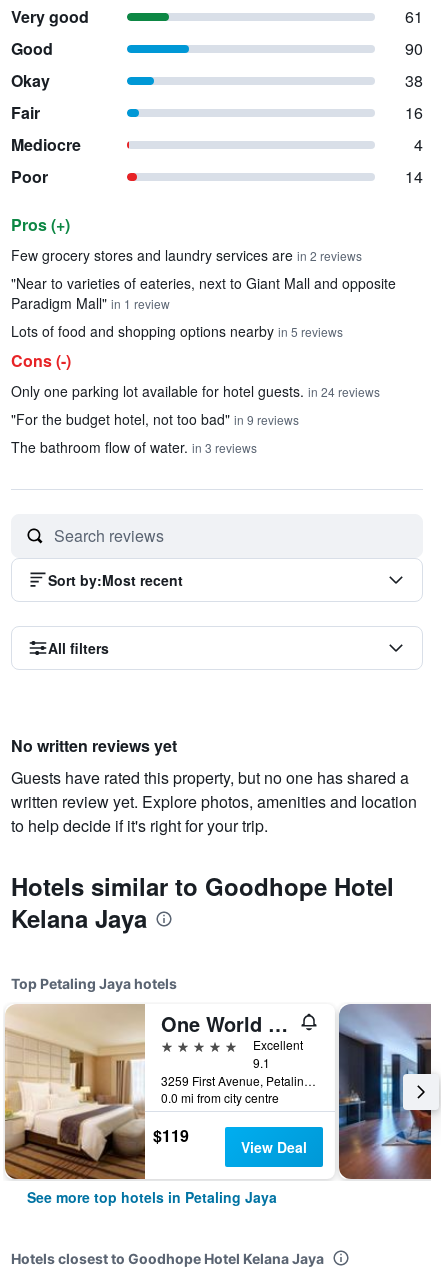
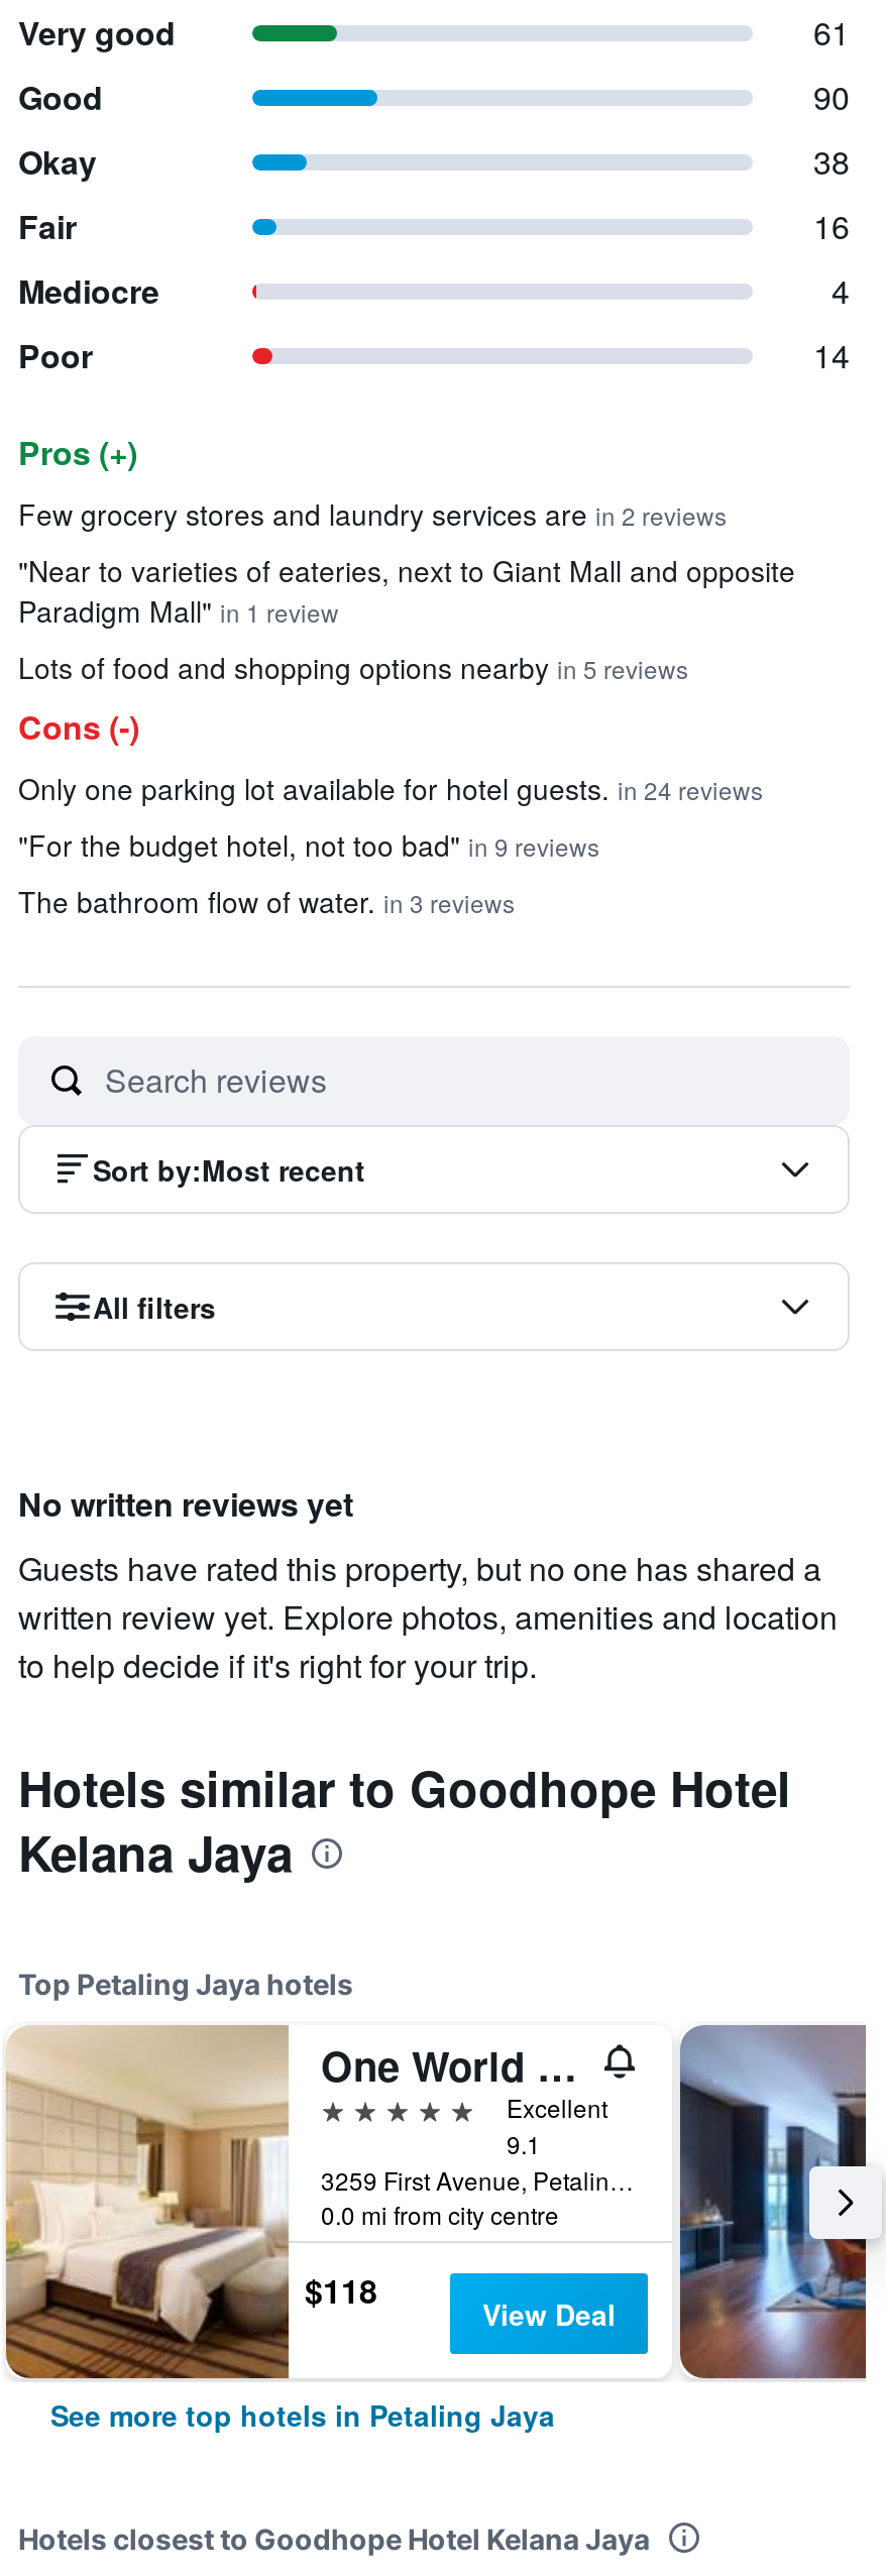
[153,1124,189,1147] $119 -> [305,2267,377,2314] $118

